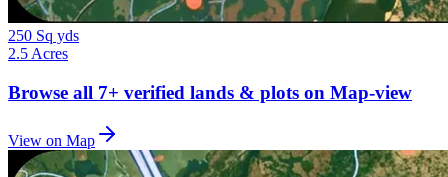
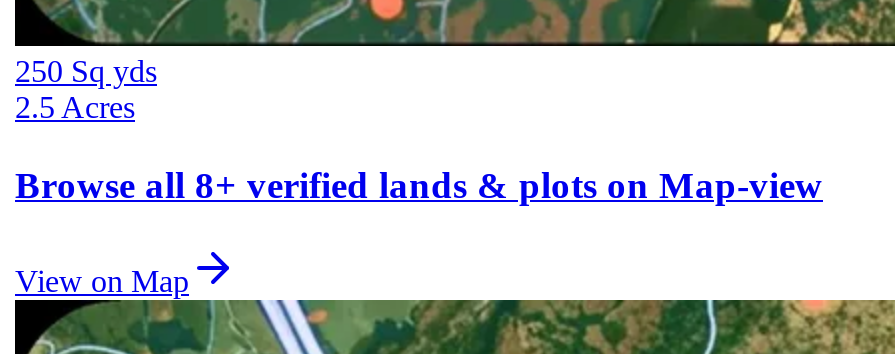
[8,82,412,103] Browse all 7+ verified lands & plots on Map-view -> [15,163,823,205] Browse all 8+ verified lands & plots on Map-view

